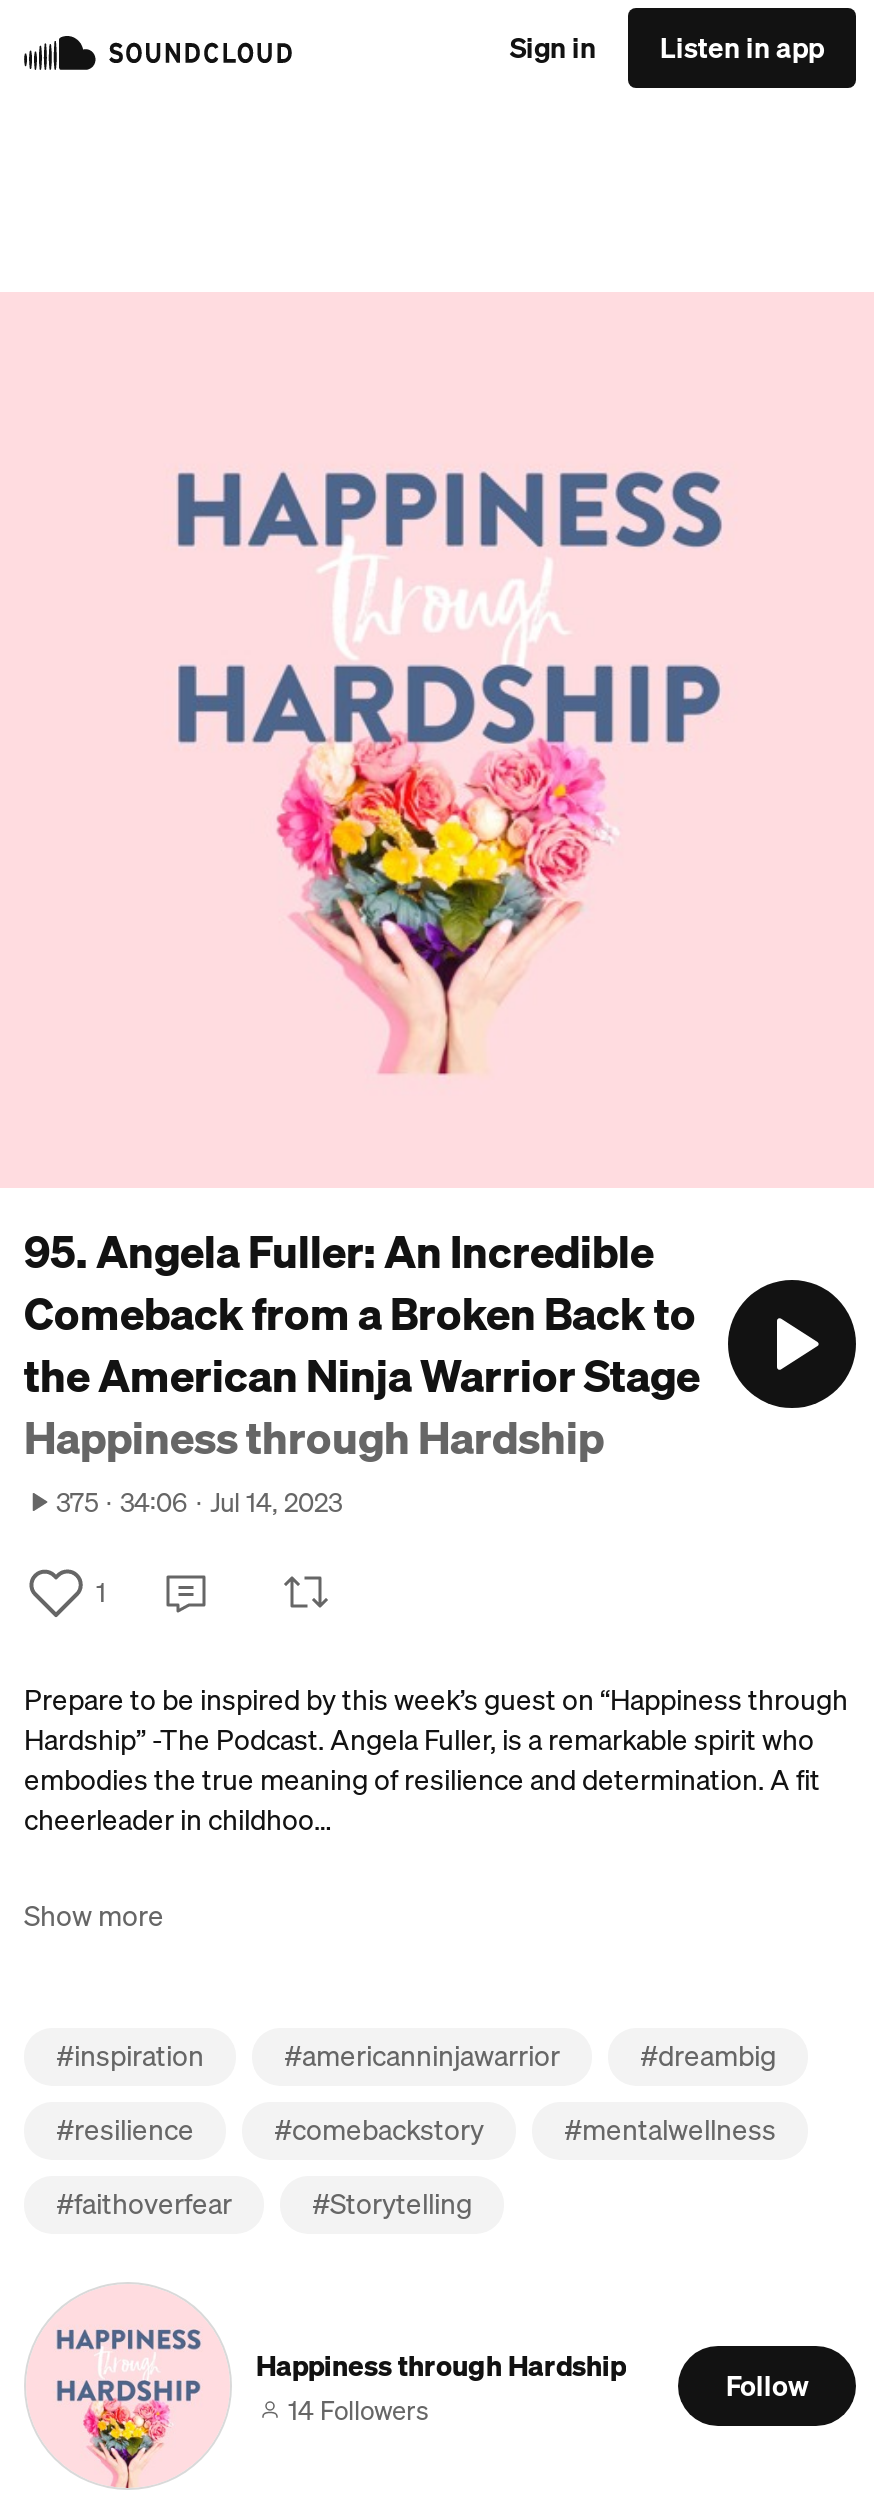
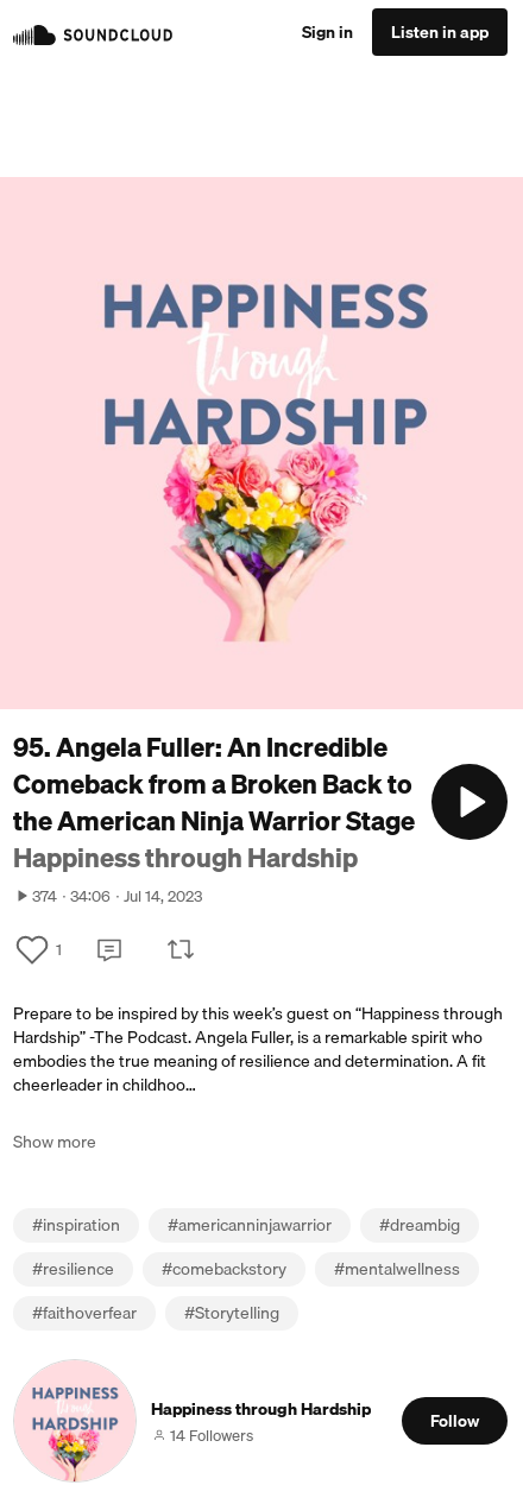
[56,1482,342,1522] 375 34:06 Jul 14, 2023 -> [32,884,202,908] 374 34:06 Jul 14, 2023

